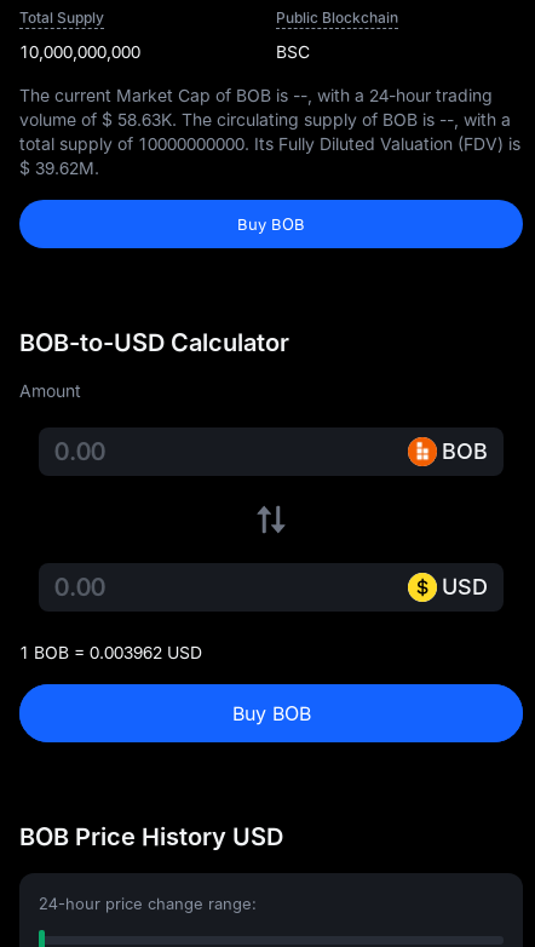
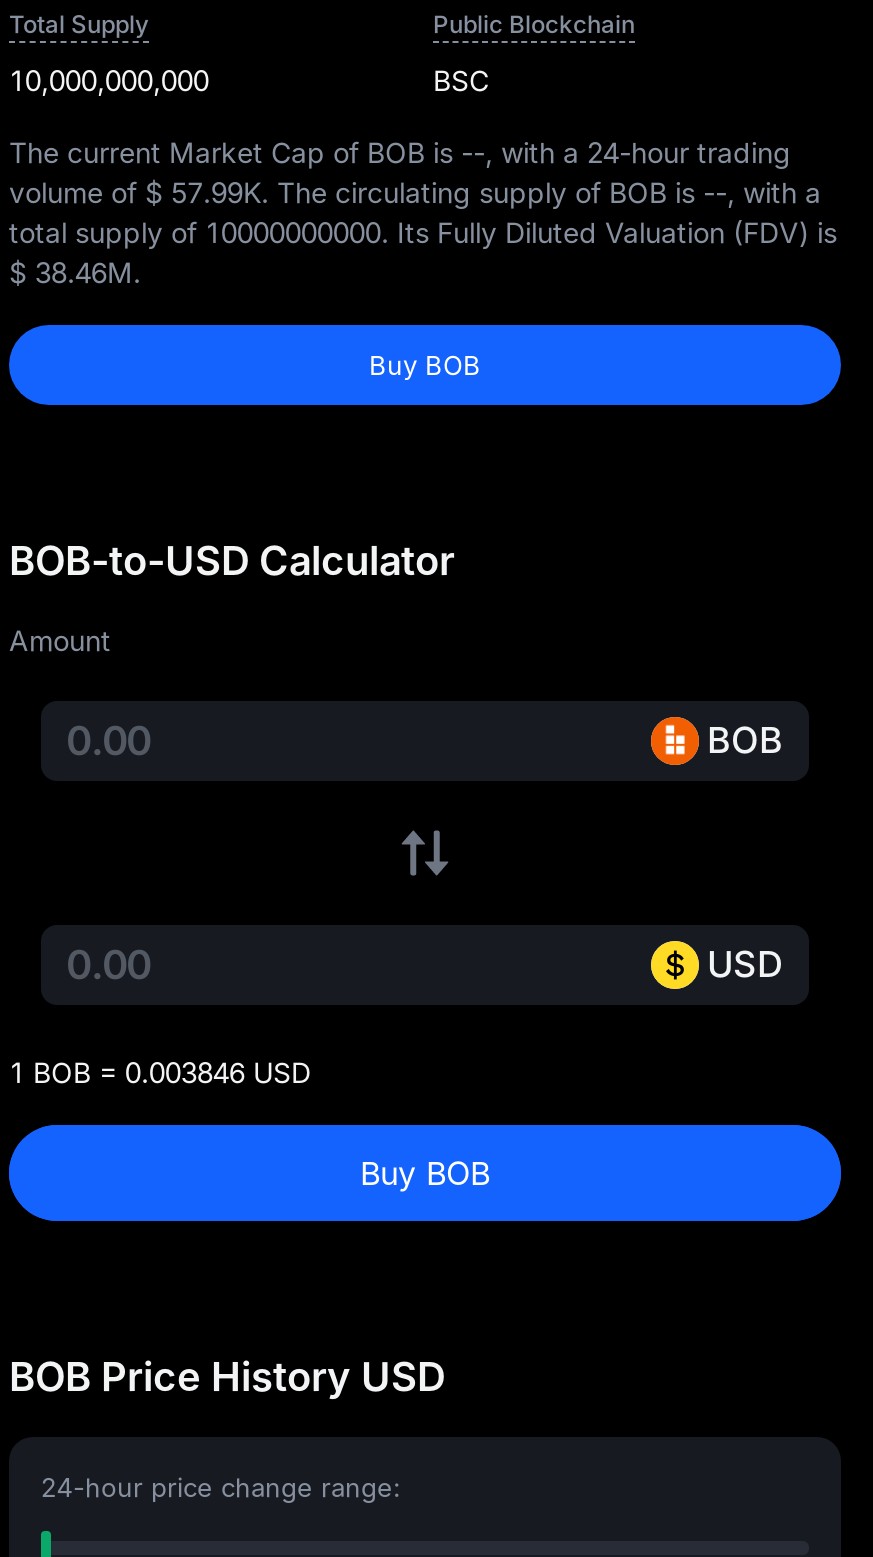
[19,109,511,129] volume of $ 58.63K. The circulating supply of BOB is --, with a -> [9,175,821,209] volume of $ 57.99K. The circulating supply of BOB is --, with a
[19,157,99,178] $ 39.62M. -> [9,255,141,289] $ 38.46M.
[19,642,202,662] 1 BOB = 0.003962 USD -> [9,1055,311,1089] 1 BOB = 0.003846 USD

